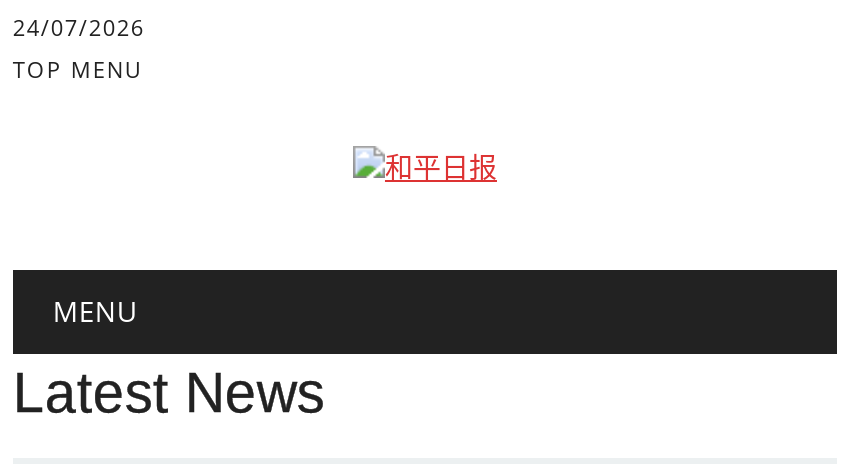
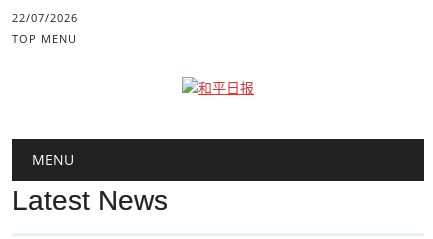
[13,12,145,42] 24/07/2026 -> [12,10,78,25] 22/07/2026

